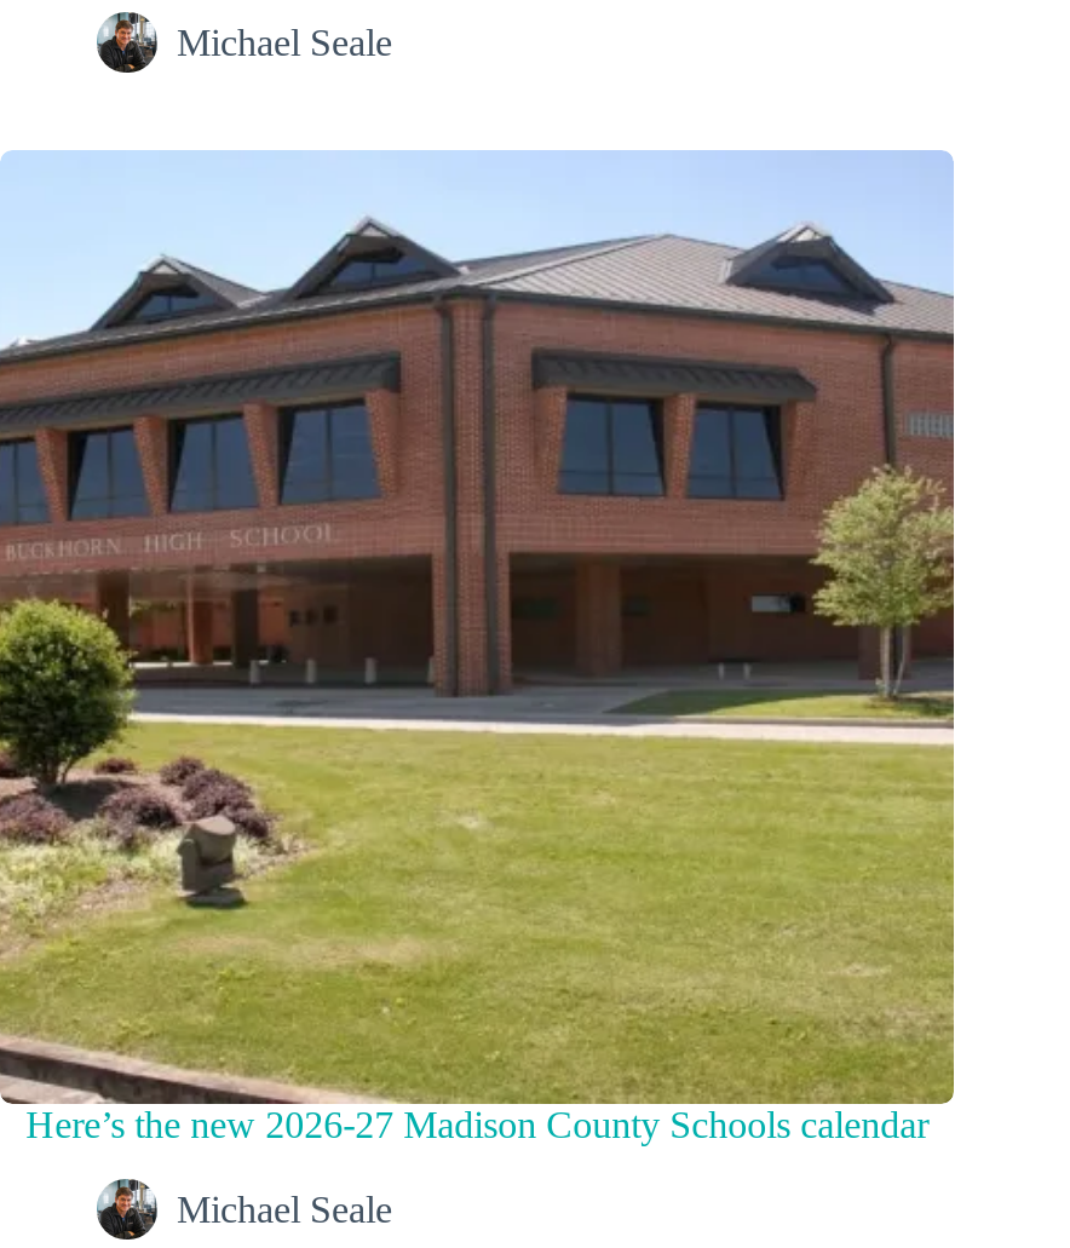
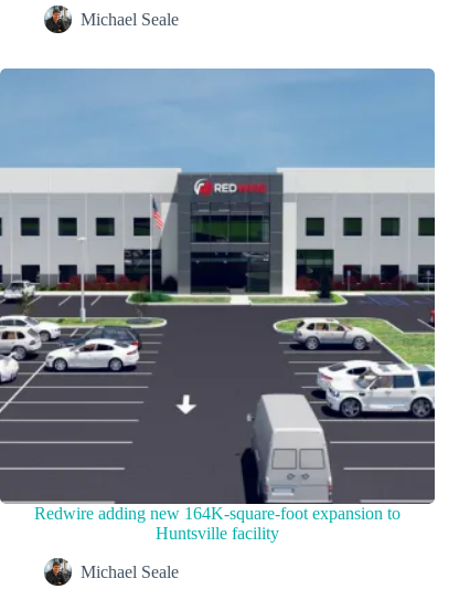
[7,151,956,1144] [image] | Here’s the new 2026-27 Madison County Schools calendar -> [3,69,436,543] [image] | Redwire adding new 164K-square-foot expansion to | Huntsville facility

